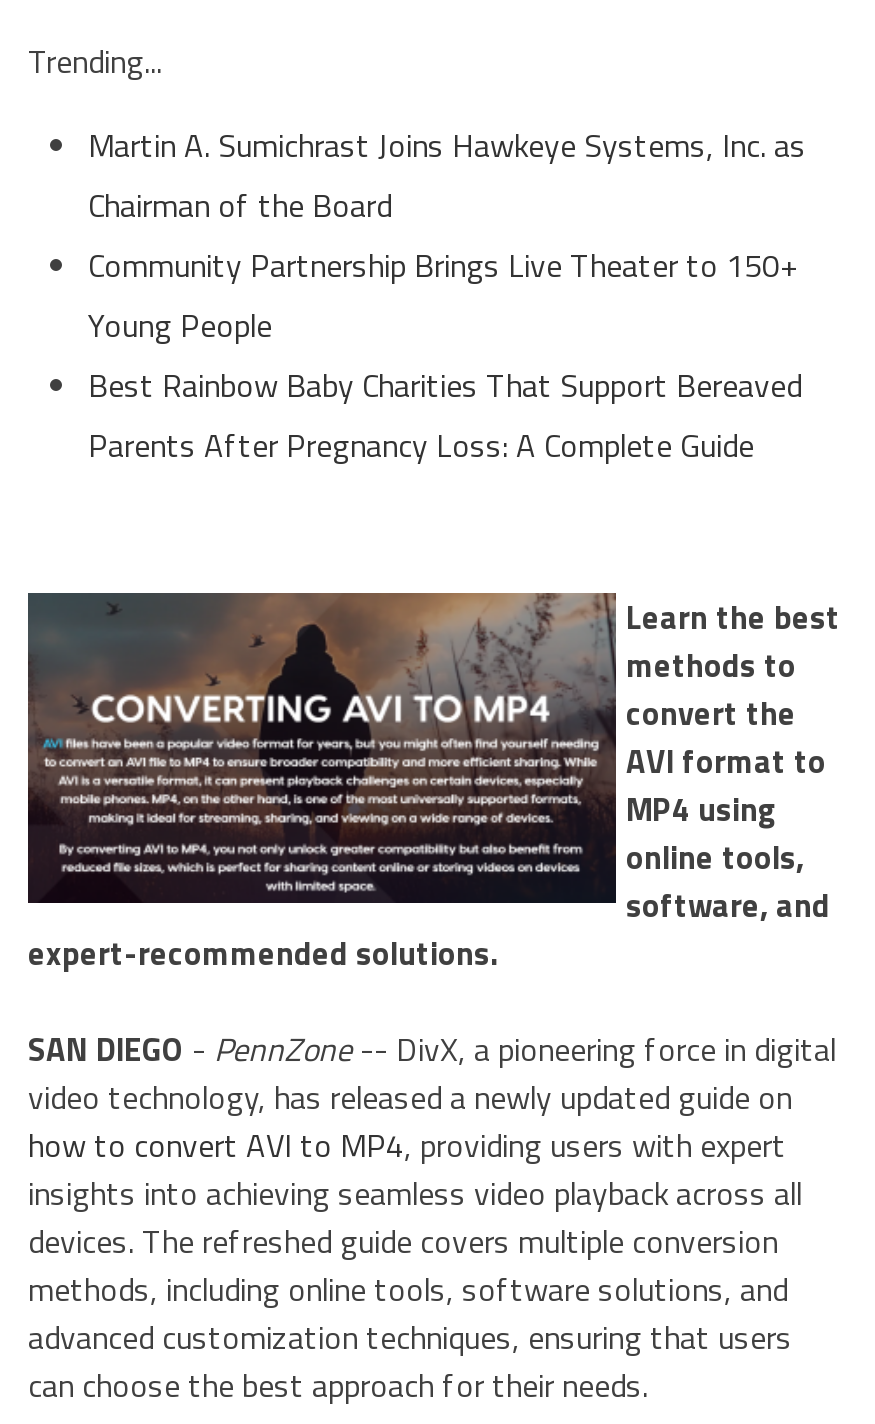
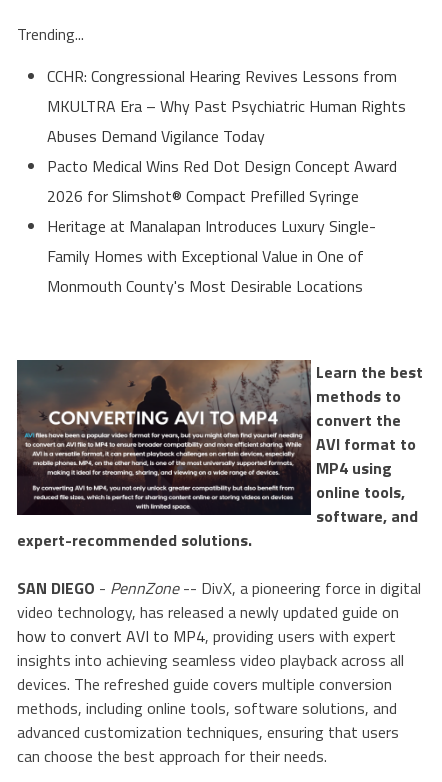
[88,121,806,469] Martin A. Sumichrast Joins Hawkeye Systems, Inc. as | Chairman of the Board | Community Partnership Brings Live Theater to 150+ | Young People | Best Rainbow Baby Charities That Support Bereaved | Parents After Pregnancy Loss: A Complete Guide -> [47,64,406,298] CCHR: Congressional Hearing Revives Lessons from | MKULTRA Era – Why Past Psychiatric Human Rights | Abuses Demand Vigilance Today | Pacto Medical Wins Red Dot Design Concept Award | 2026 for Slimshot® Compact Prefilled Syringe | Heritage at Manalapan Introduces Luxury Single- | Family Homes with Exceptional Value in One of | Monmouth County's Most Desirable Locations

